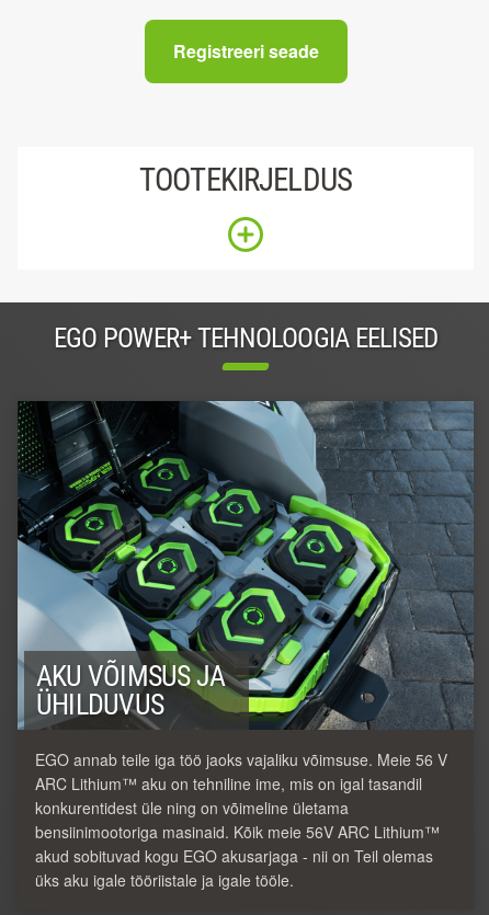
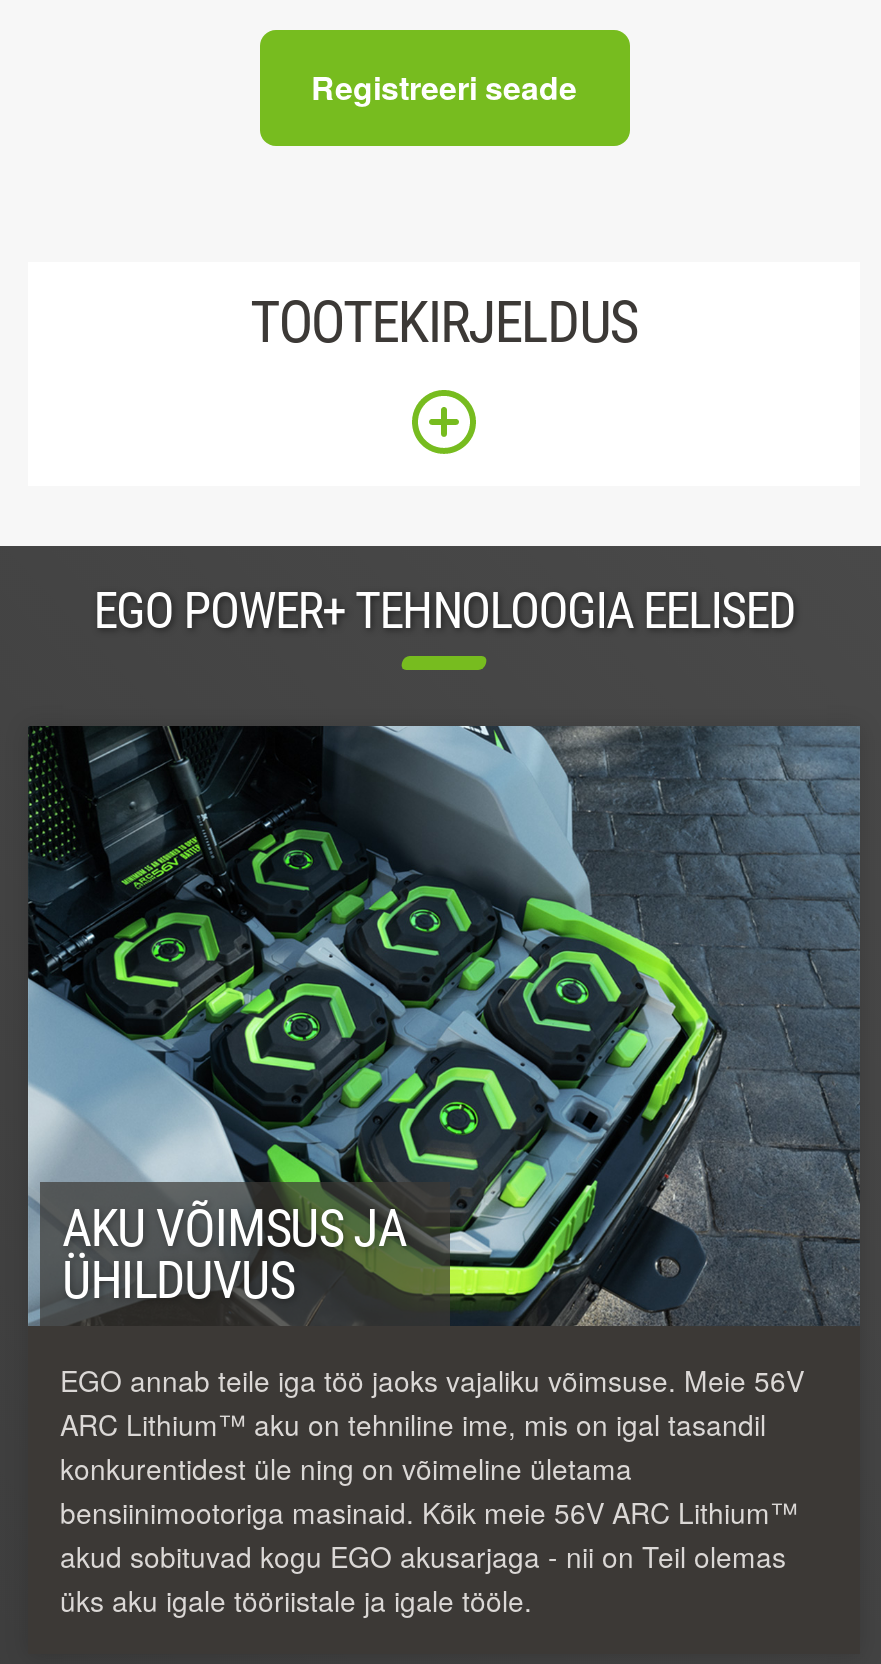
[35,748,447,770] EGO annab teile iga töö jaoks vajaliku võimsuse. Meie 56 V -> [60,1359,804,1399] EGO annab teile iga töö jaoks vajaliku võimsuse. Meie 56V

